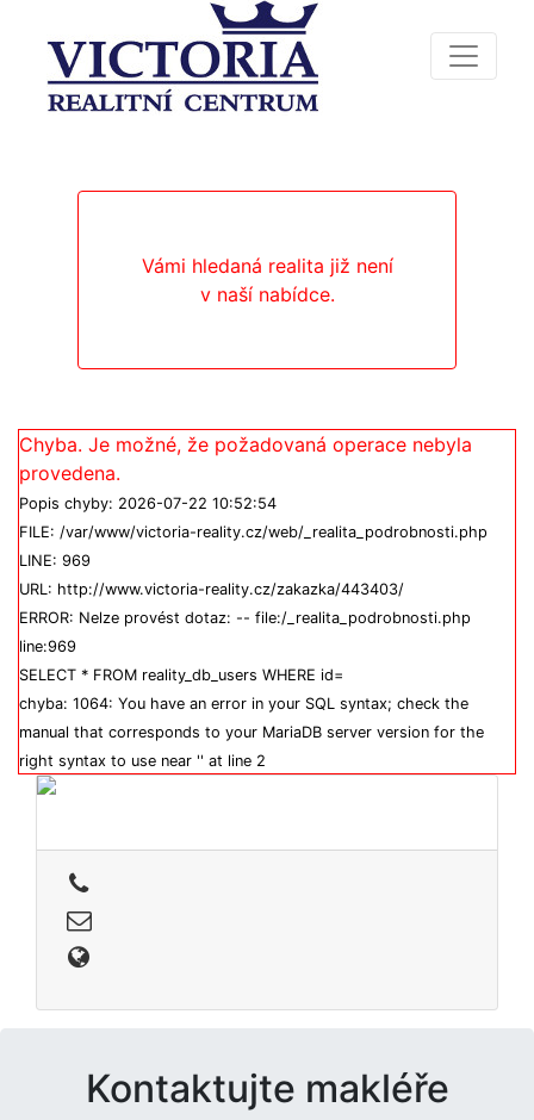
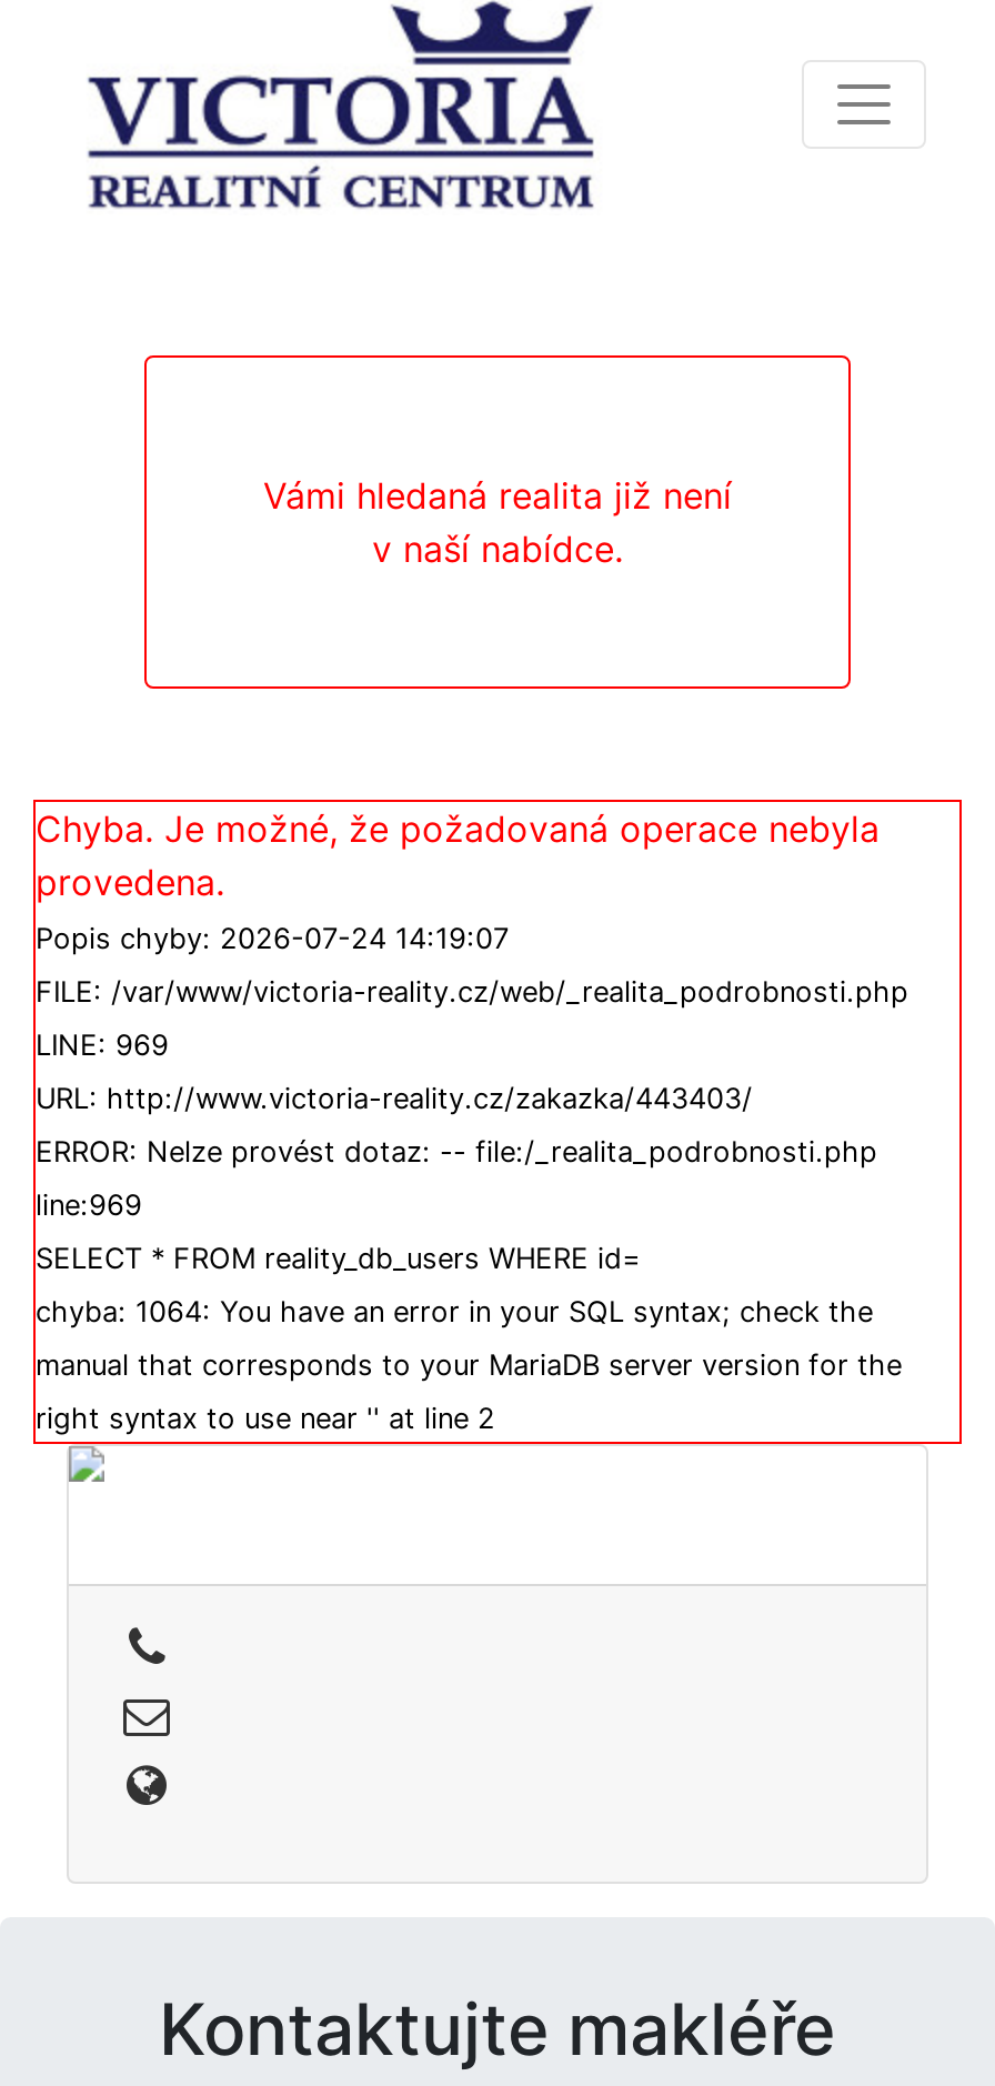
[19,494,277,512] Popis chyby: 2026-07-22 10:52:54 -> [36,922,509,955] Popis chyby: 2026-07-24 14:19:07

